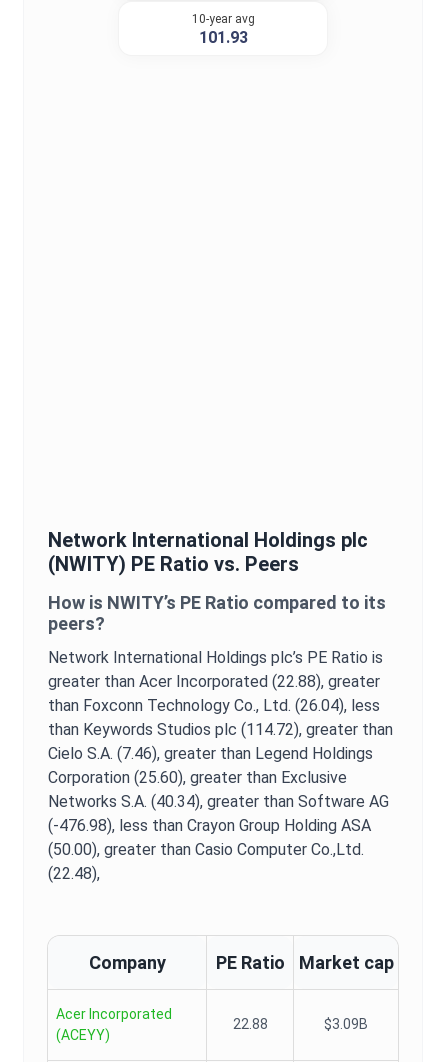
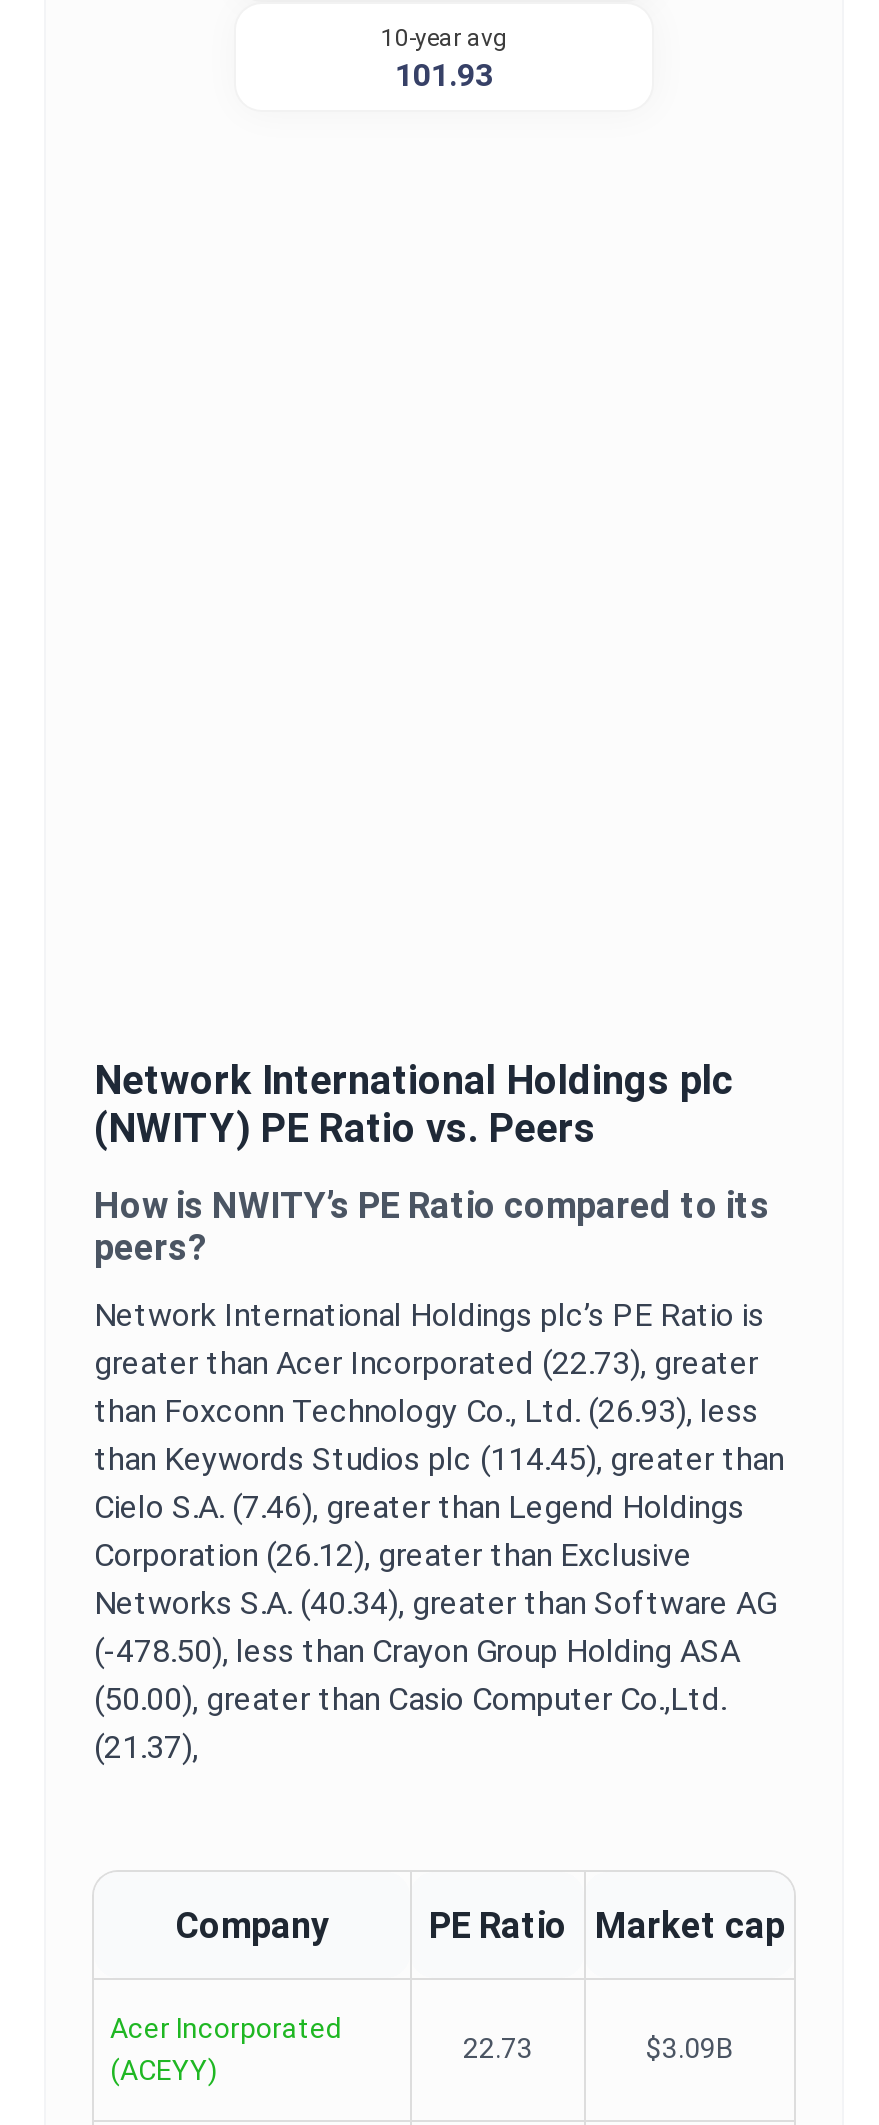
[48,672,380,691] greater than Acer Incorporated (22.88), greater -> [94,1344,758,1382] greater than Acer Incorporated (22.73), greater
[48,696,380,715] than Foxconn Technology Co., Ltd. (26.04), less -> [94,1392,758,1430] than Foxconn Technology Co., Ltd. (26.93), less
[48,720,393,739] than Keywords Studios plc (114.72), greater than -> [94,1440,784,1478] than Keywords Studios plc (114.45), greater than
[48,768,347,787] Corporation (25.60), greater than Exclusive -> [94,1536,692,1574] Corporation (26.12), greater than Exclusive
[48,816,371,835] (-476.98), less than Crayon Group Holding ASA -> [94,1632,740,1670] (-478.50), less than Crayon Group Holding ASA
[48,864,100,883] (22.48), -> [94,1728,198,1766] (21.37),
[232,1016,267,1032] 22.88 -> [463,2032,533,2064] 22.73

